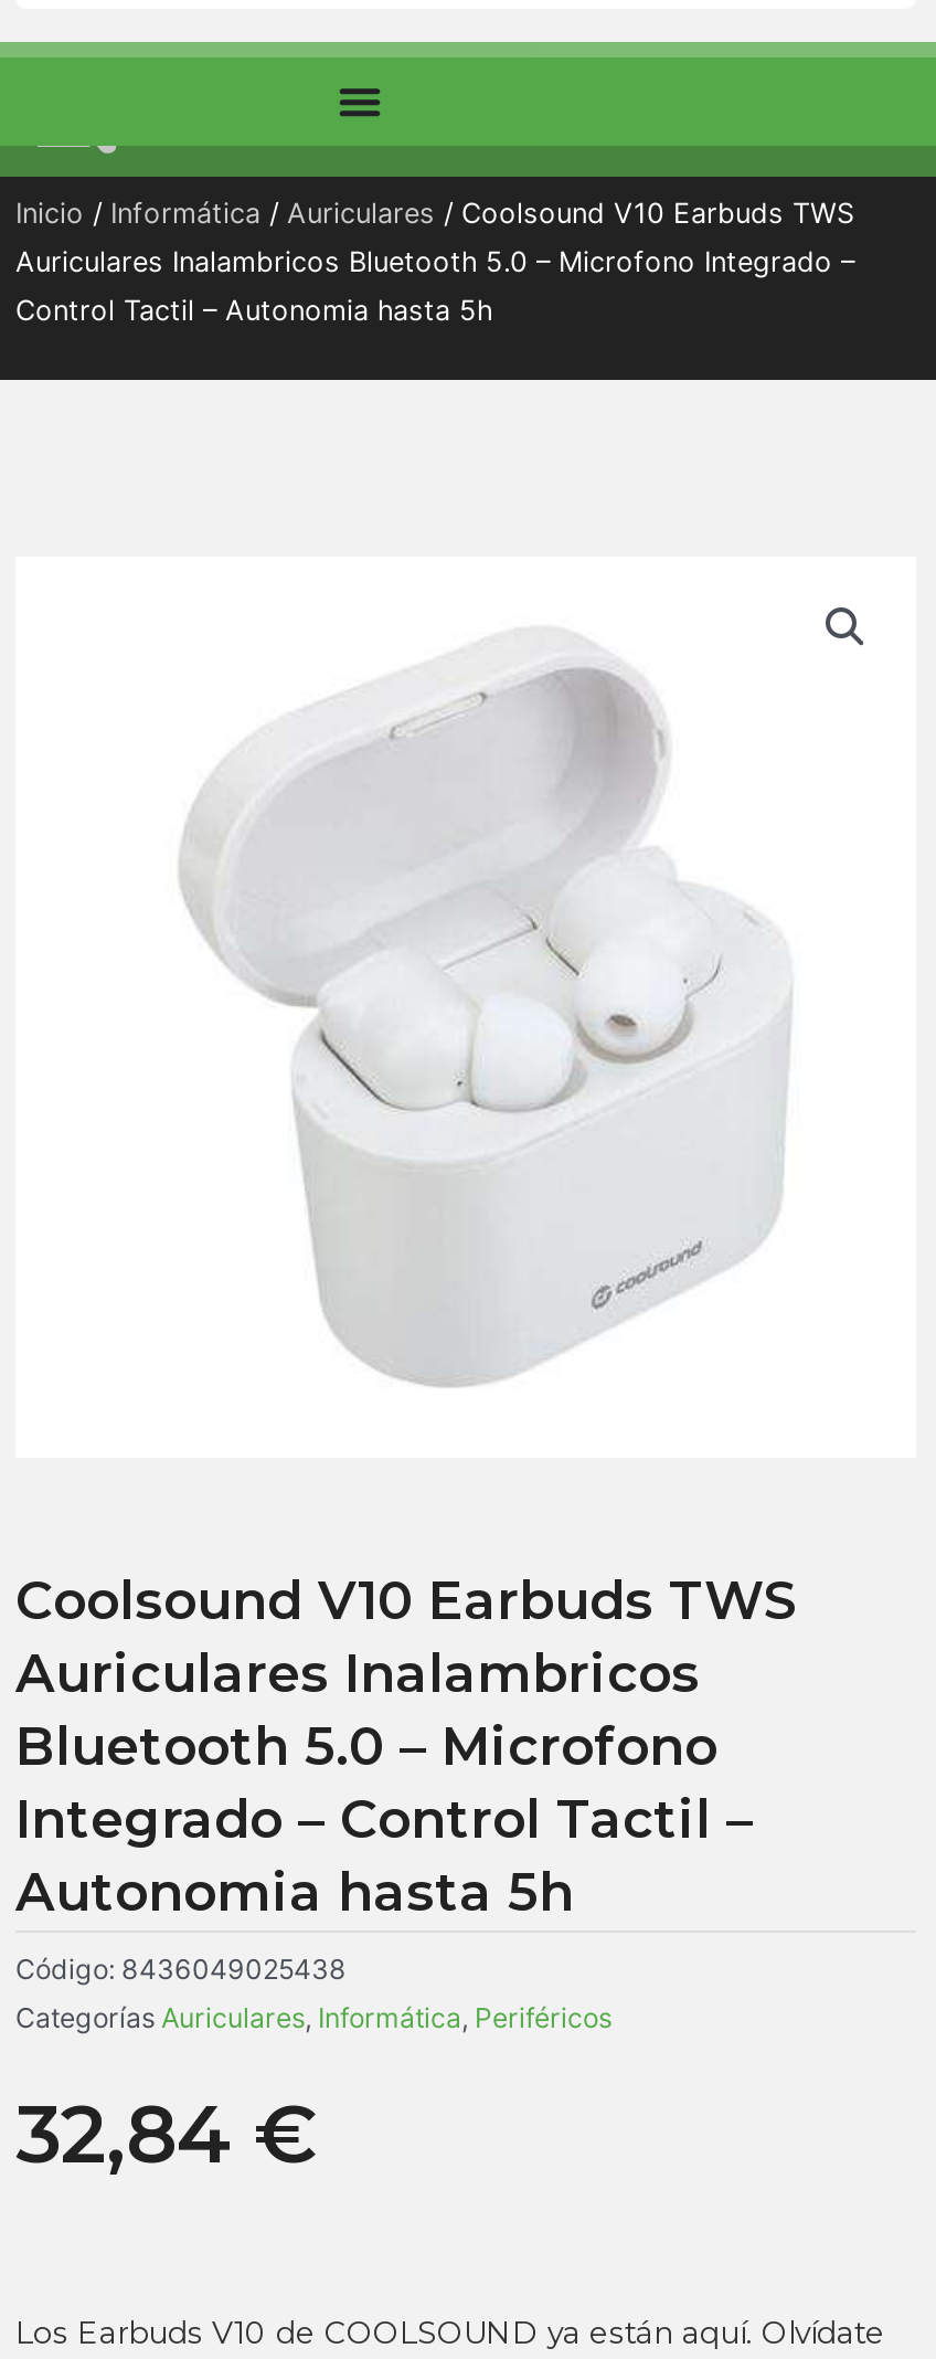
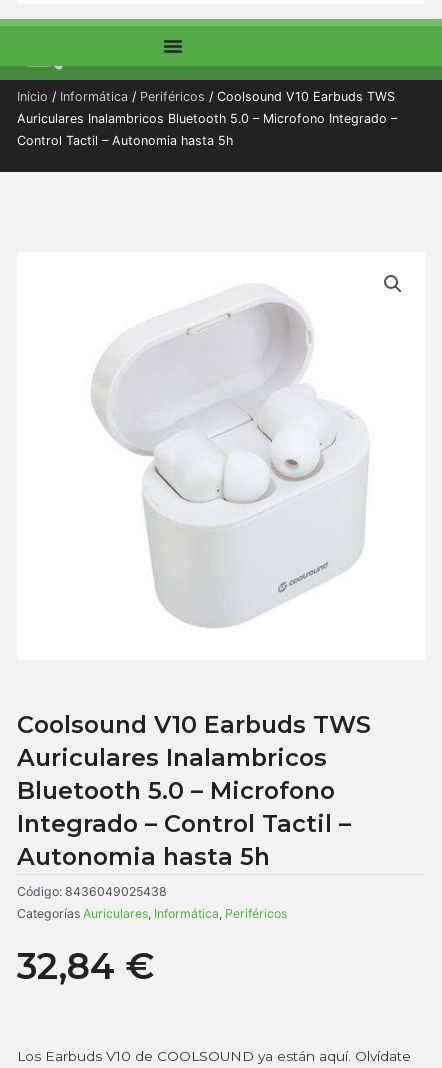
[15,197,854,230] Inicio / Informática / Auriculares / Coolsound V10 Earbuds TWS -> [17,89,395,104] Inicio / Informática / Periféricos / Coolsound V10 Earbuds TWS

